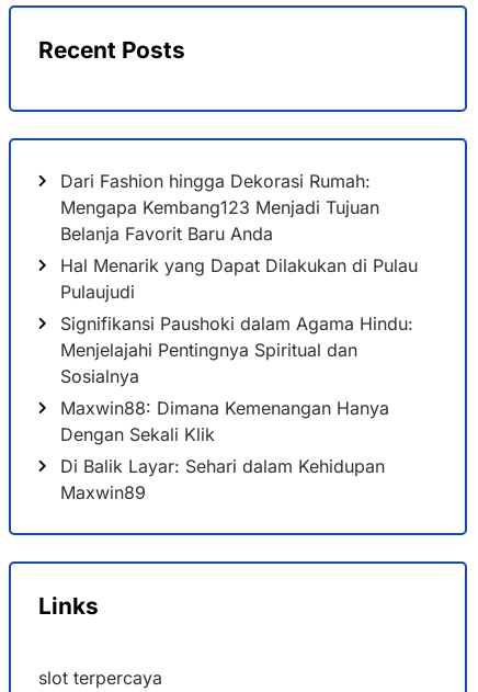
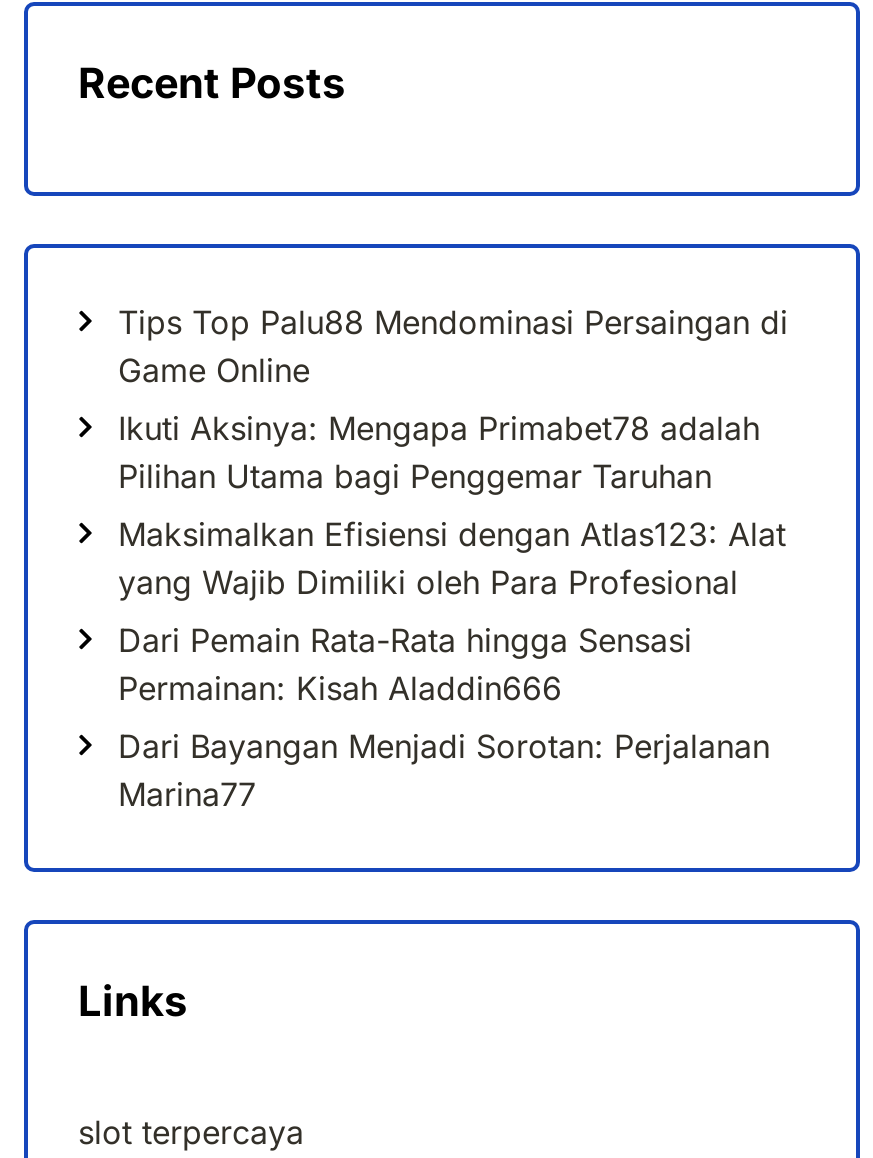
[60,170,418,503] Dari Fashion hingga Dekorasi Rumah: | Mengapa Kembang123 Menjadi Tujuan | Belanja Favorit Baru Anda | Hal Menarik yang Dapat Dilakukan di Pulau | Pulaujudi | Signifikansi Paushoki dalam Agama Hindu: | Menjelajahi Pentingnya Spiritual dan | Sosialnya | Maxwin88: Dimana Kemenangan Hanya | Dengan Sekali Klik | Di Balik Layar: Sehari dalam Kehidupan | Maxwin89 -> [118,302,788,814] Tips Top Palu88 Mendominasi Persaingan di | Game Online | Ikuti Aksinya: Mengapa Primabet78 adalah | Pilihan Utama bagi Penggemar Taruhan | Maksimalkan Efisiensi dengan Atlas123: Alat | yang Wajib Dimiliki oleh Para Profesional | Dari Pemain Rata-Rata hingga Sensasi | Permainan: Kisah Aladdin666 | Dari Bayangan Menjadi Sorotan: Perjalanan | Marina77

